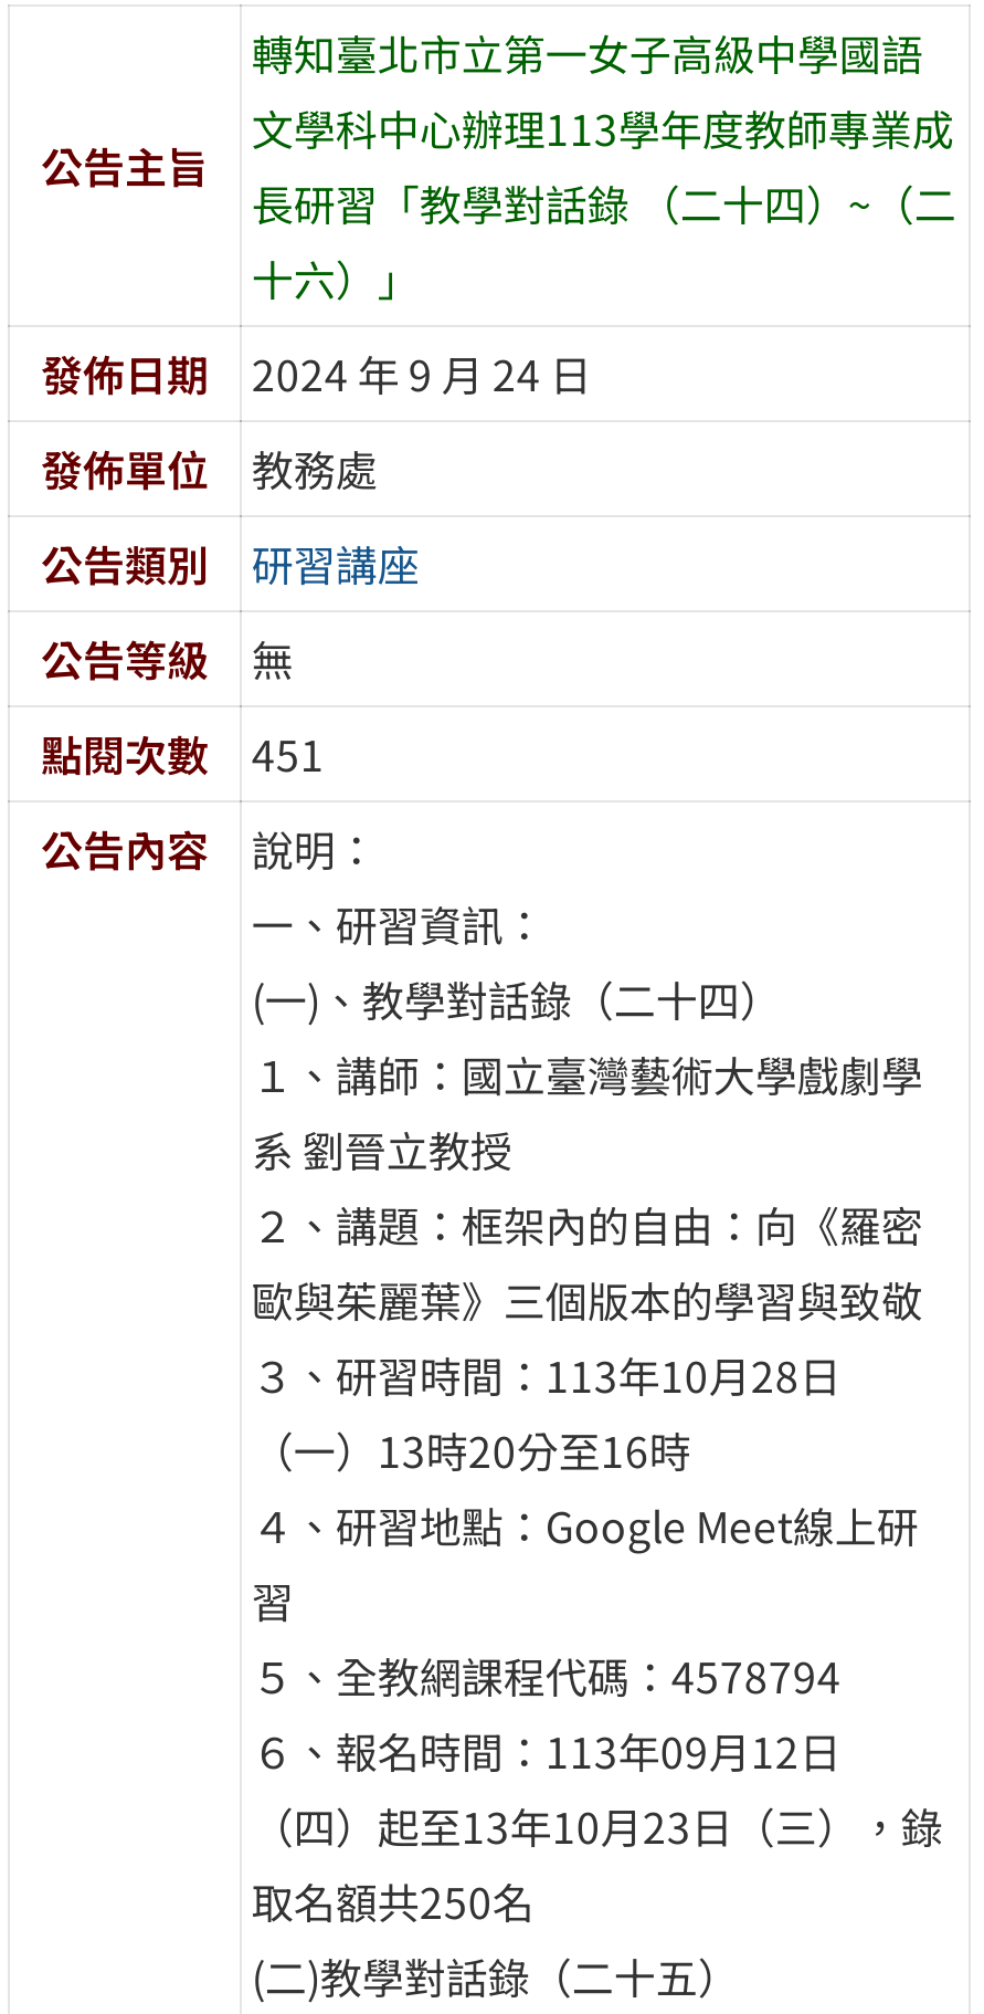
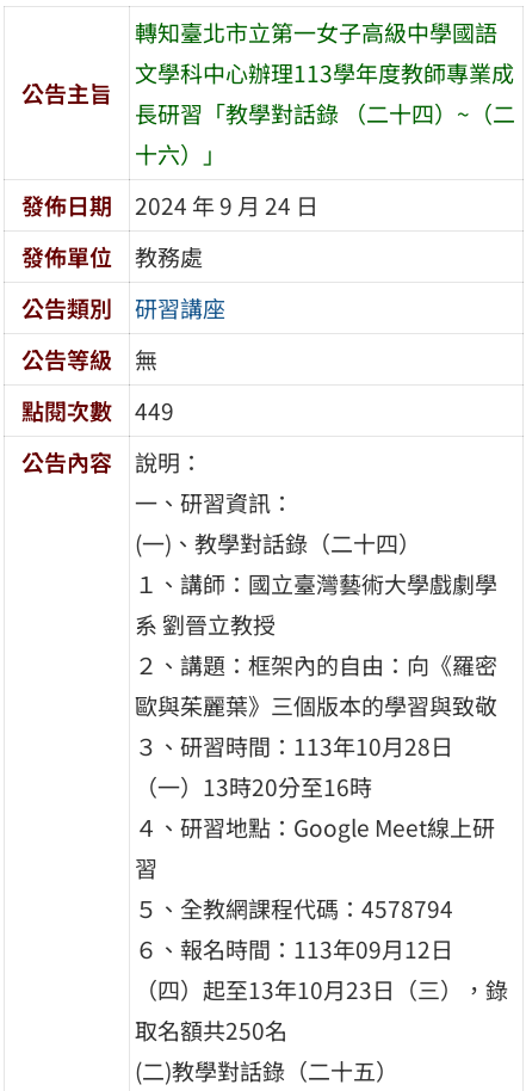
[41,722,324,784] 點閱次數 451 -> [21,394,174,427] 點閱次數 449

